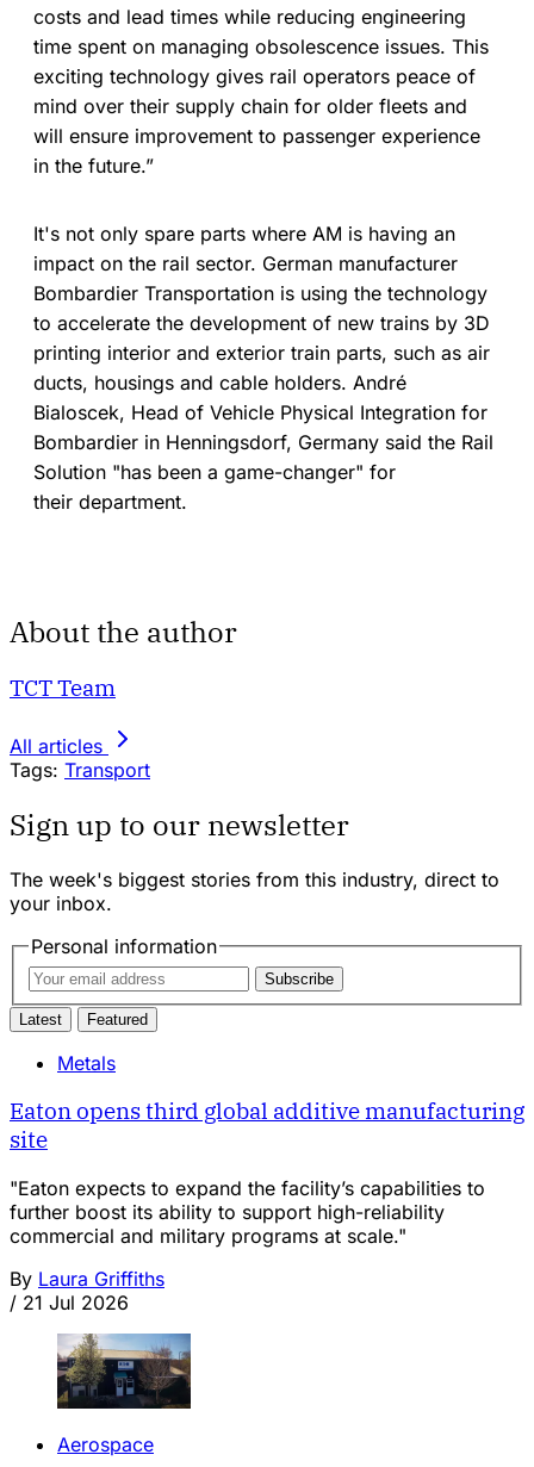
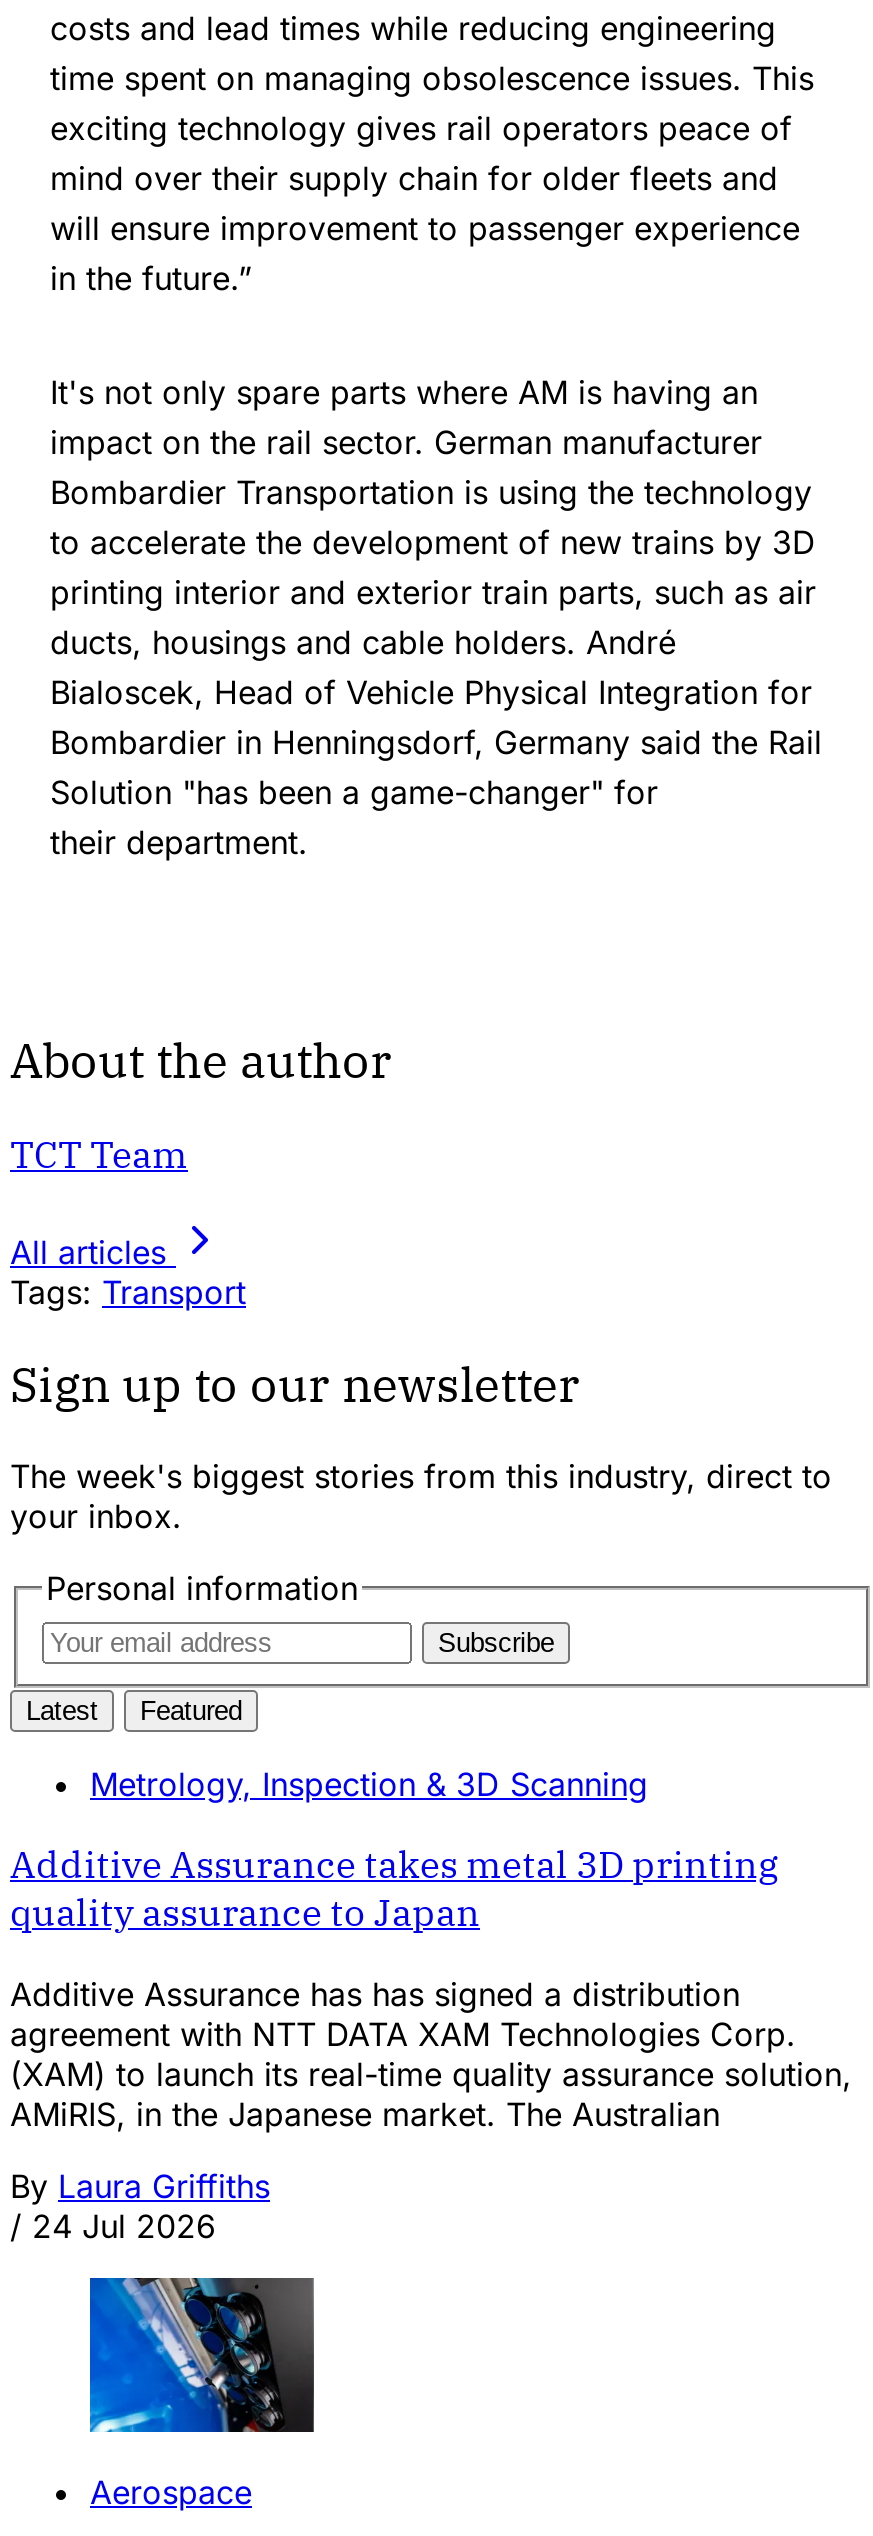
[57,1050,116,1074] Metals -> [90,1763,648,1803] Metrology, Inspection & 3D Scanning
[10,1097,524,1154] Eaton opens third global additive manufacturing | site -> [10,1840,778,1936] Additive Assurance takes metal 3D printing | quality assurance to Japan
[10,1176,485,1248] "Eaton expects to expand the facility’s capabilities to | further boost its ability to support high-reliability | commercial and military programs at scale." -> [10,1974,852,2134] Additive Assurance has has signed a distribution | agreement with NTT DATA XAM Technologies Corp. | (XAM) to launch its real-time quality assurance solution, | AMiRIS, in the Japanese market. The Australian
[10,1291,129,1314] / 21 Jul 2026 -> [10,2206,216,2246] / 24 Jul 2026
[56,1332,191,1410] [image] -> [88,2276,314,2434] [image]

